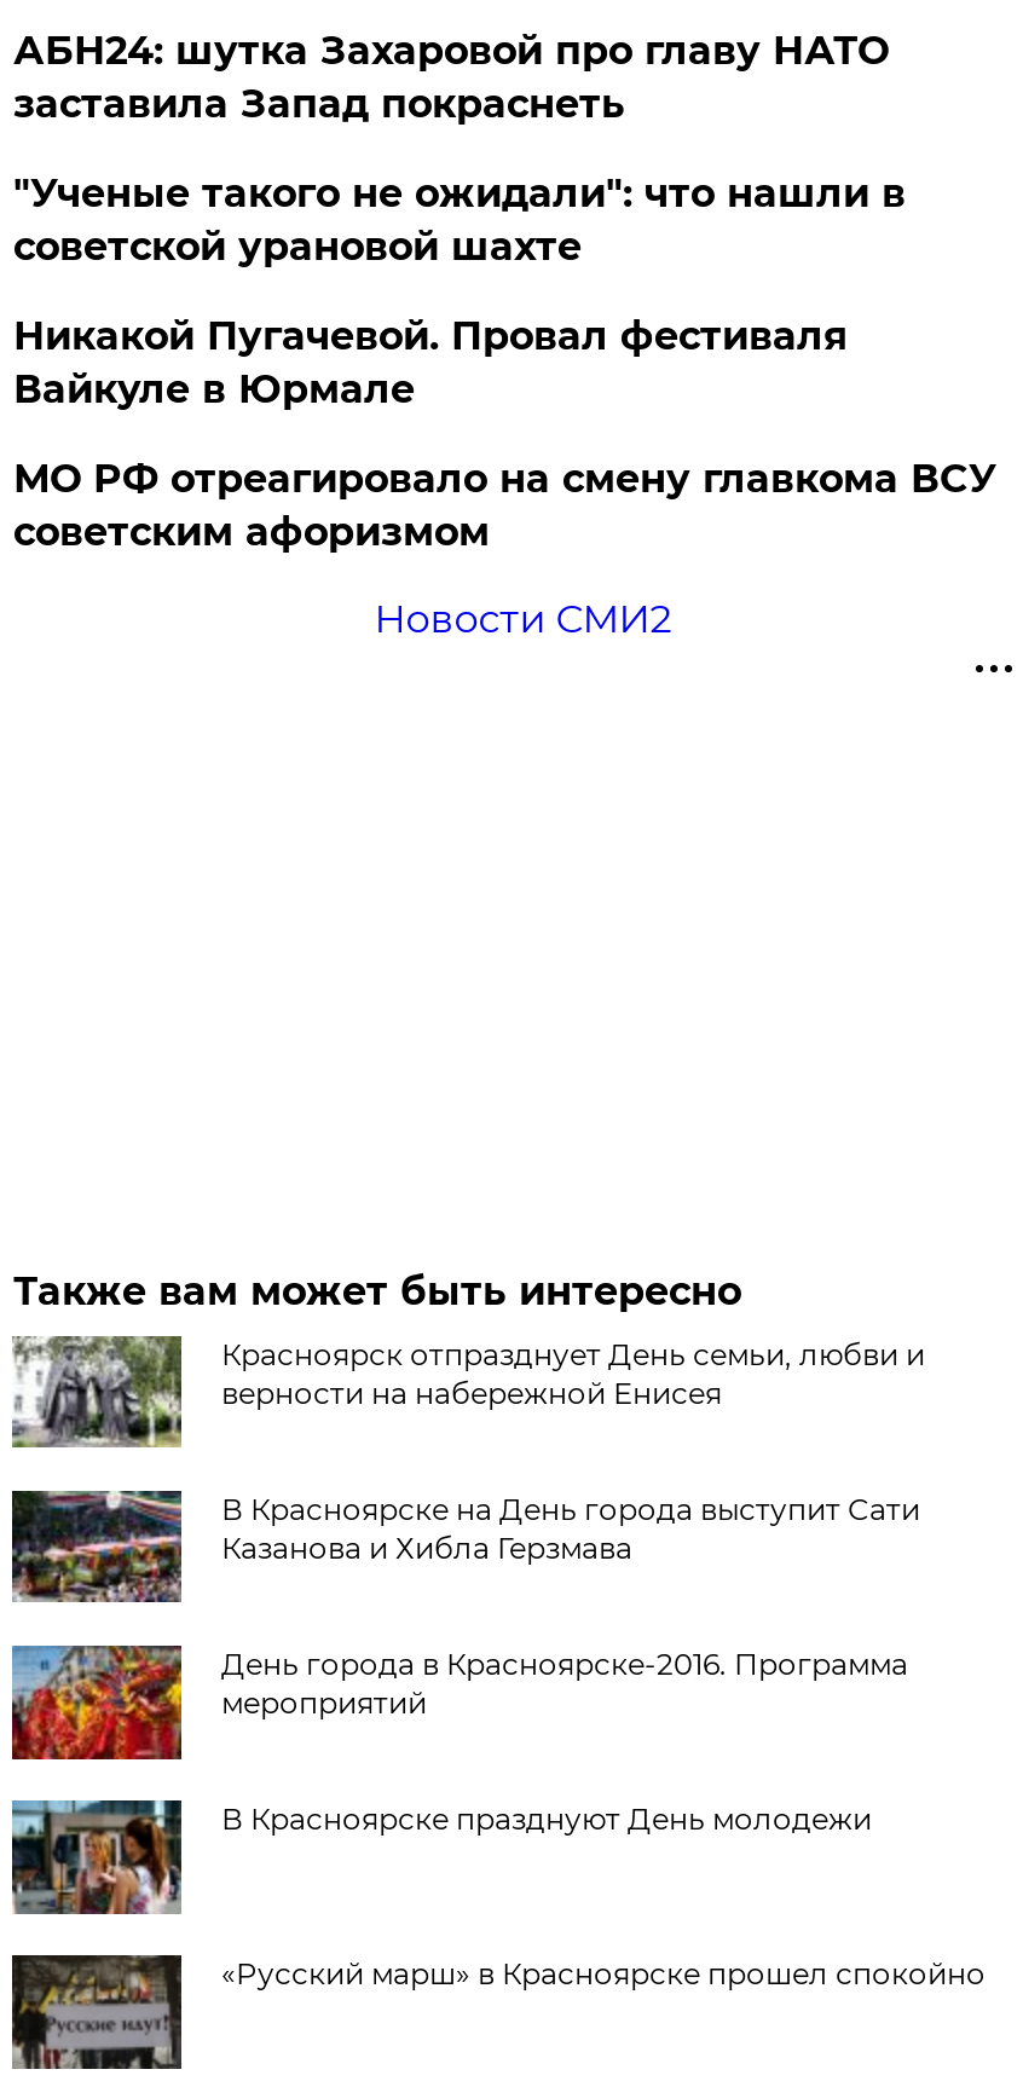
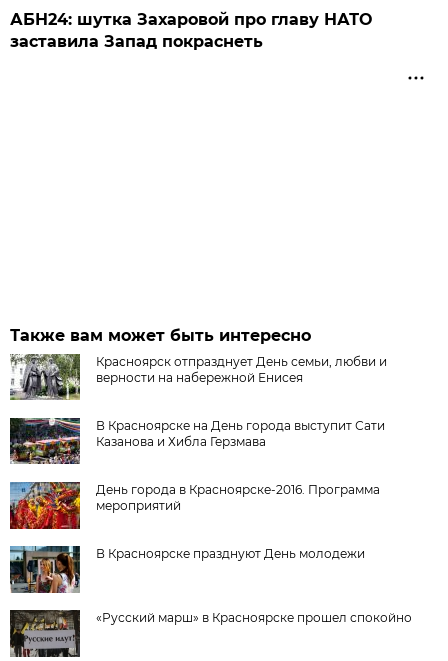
[13,171,997,643] "Ученые такого не ожидали": что нашли в | советской урановой шахте | Никакой Пугачевой. Провал фестиваля | Вайкуле в Юрмале | МО РФ отреагировало на смену главкома ВСУ | советским афоризмом | Новости СМИ2 -> none

